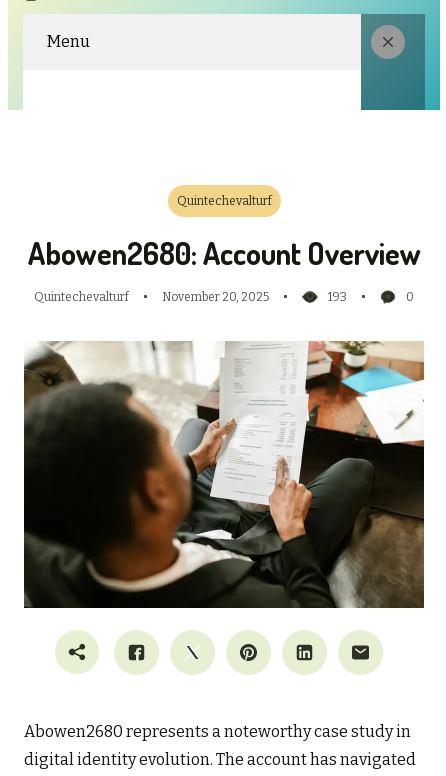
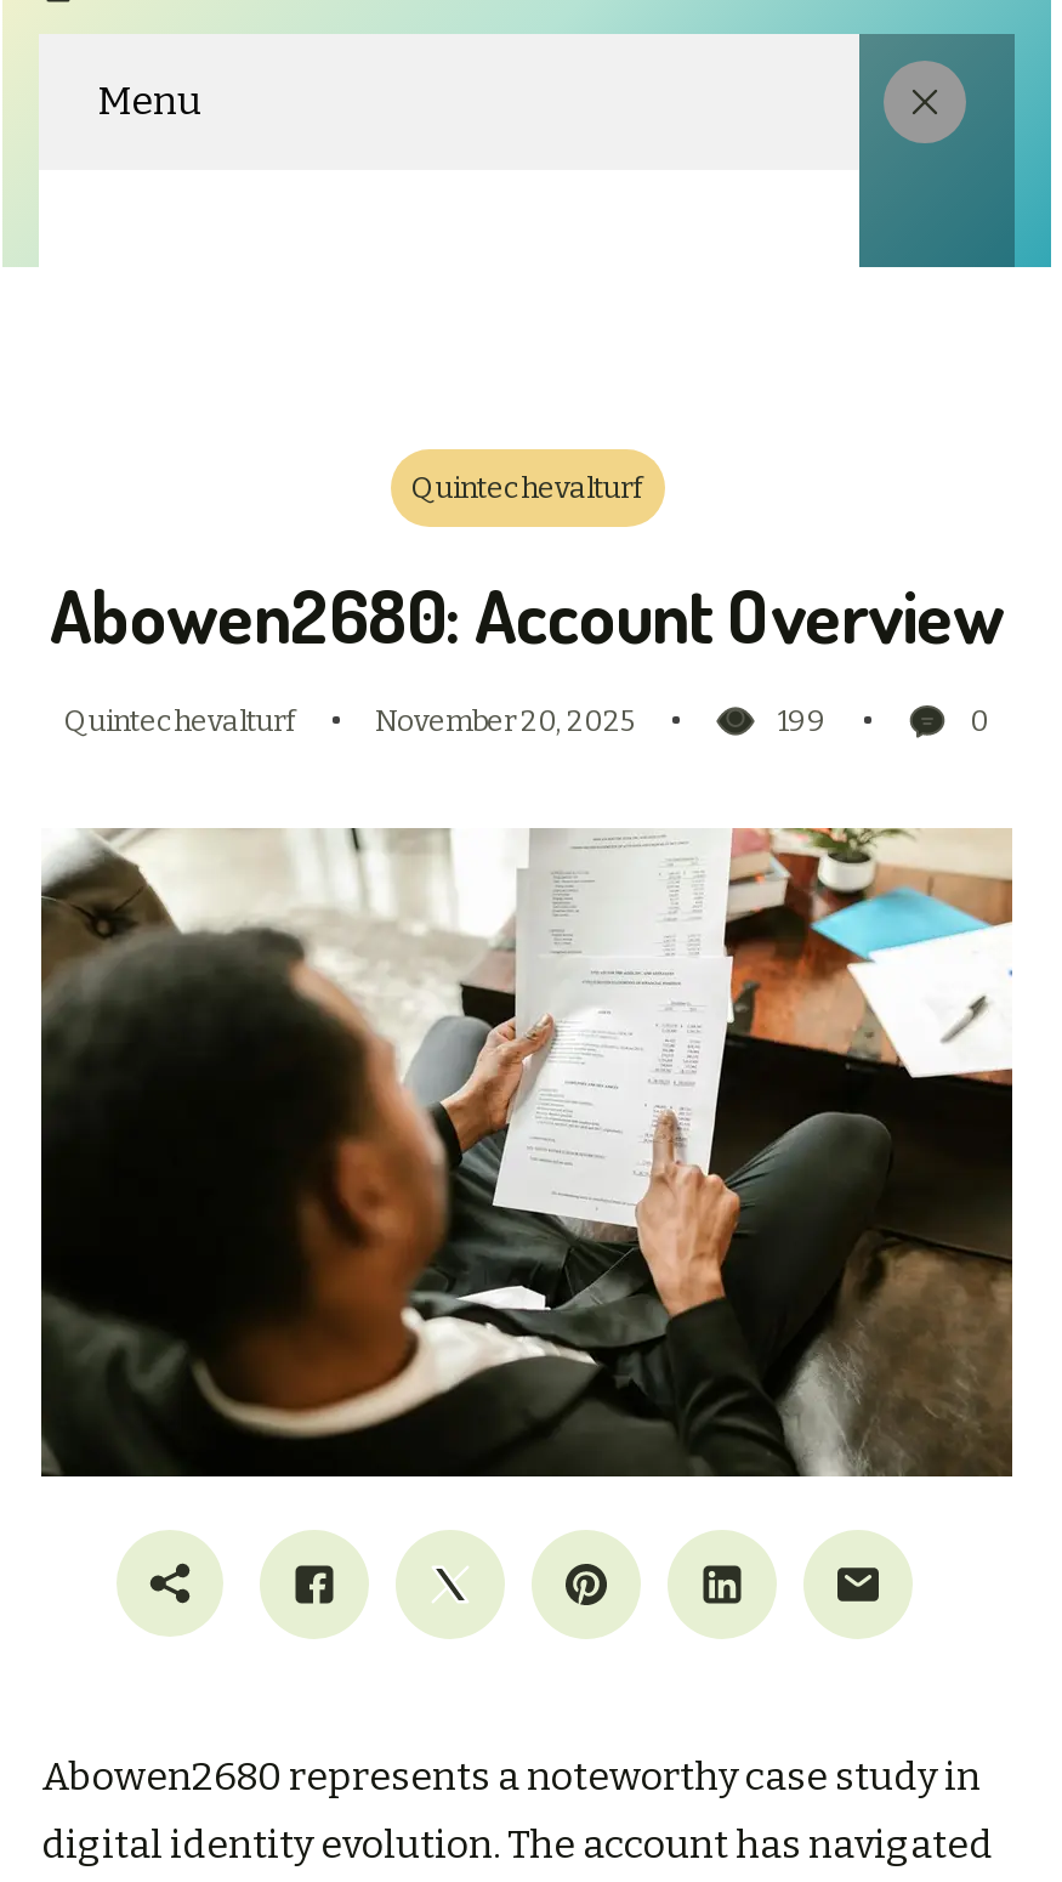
[328,290,347,304] 193 -> [778,704,827,738] 199

